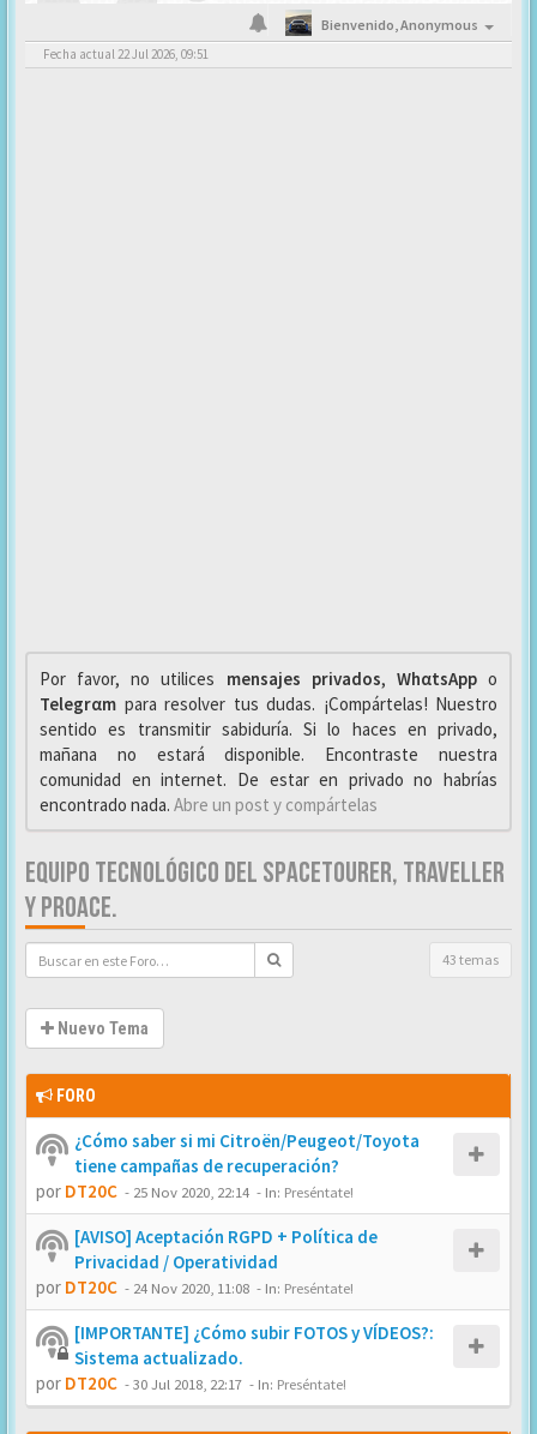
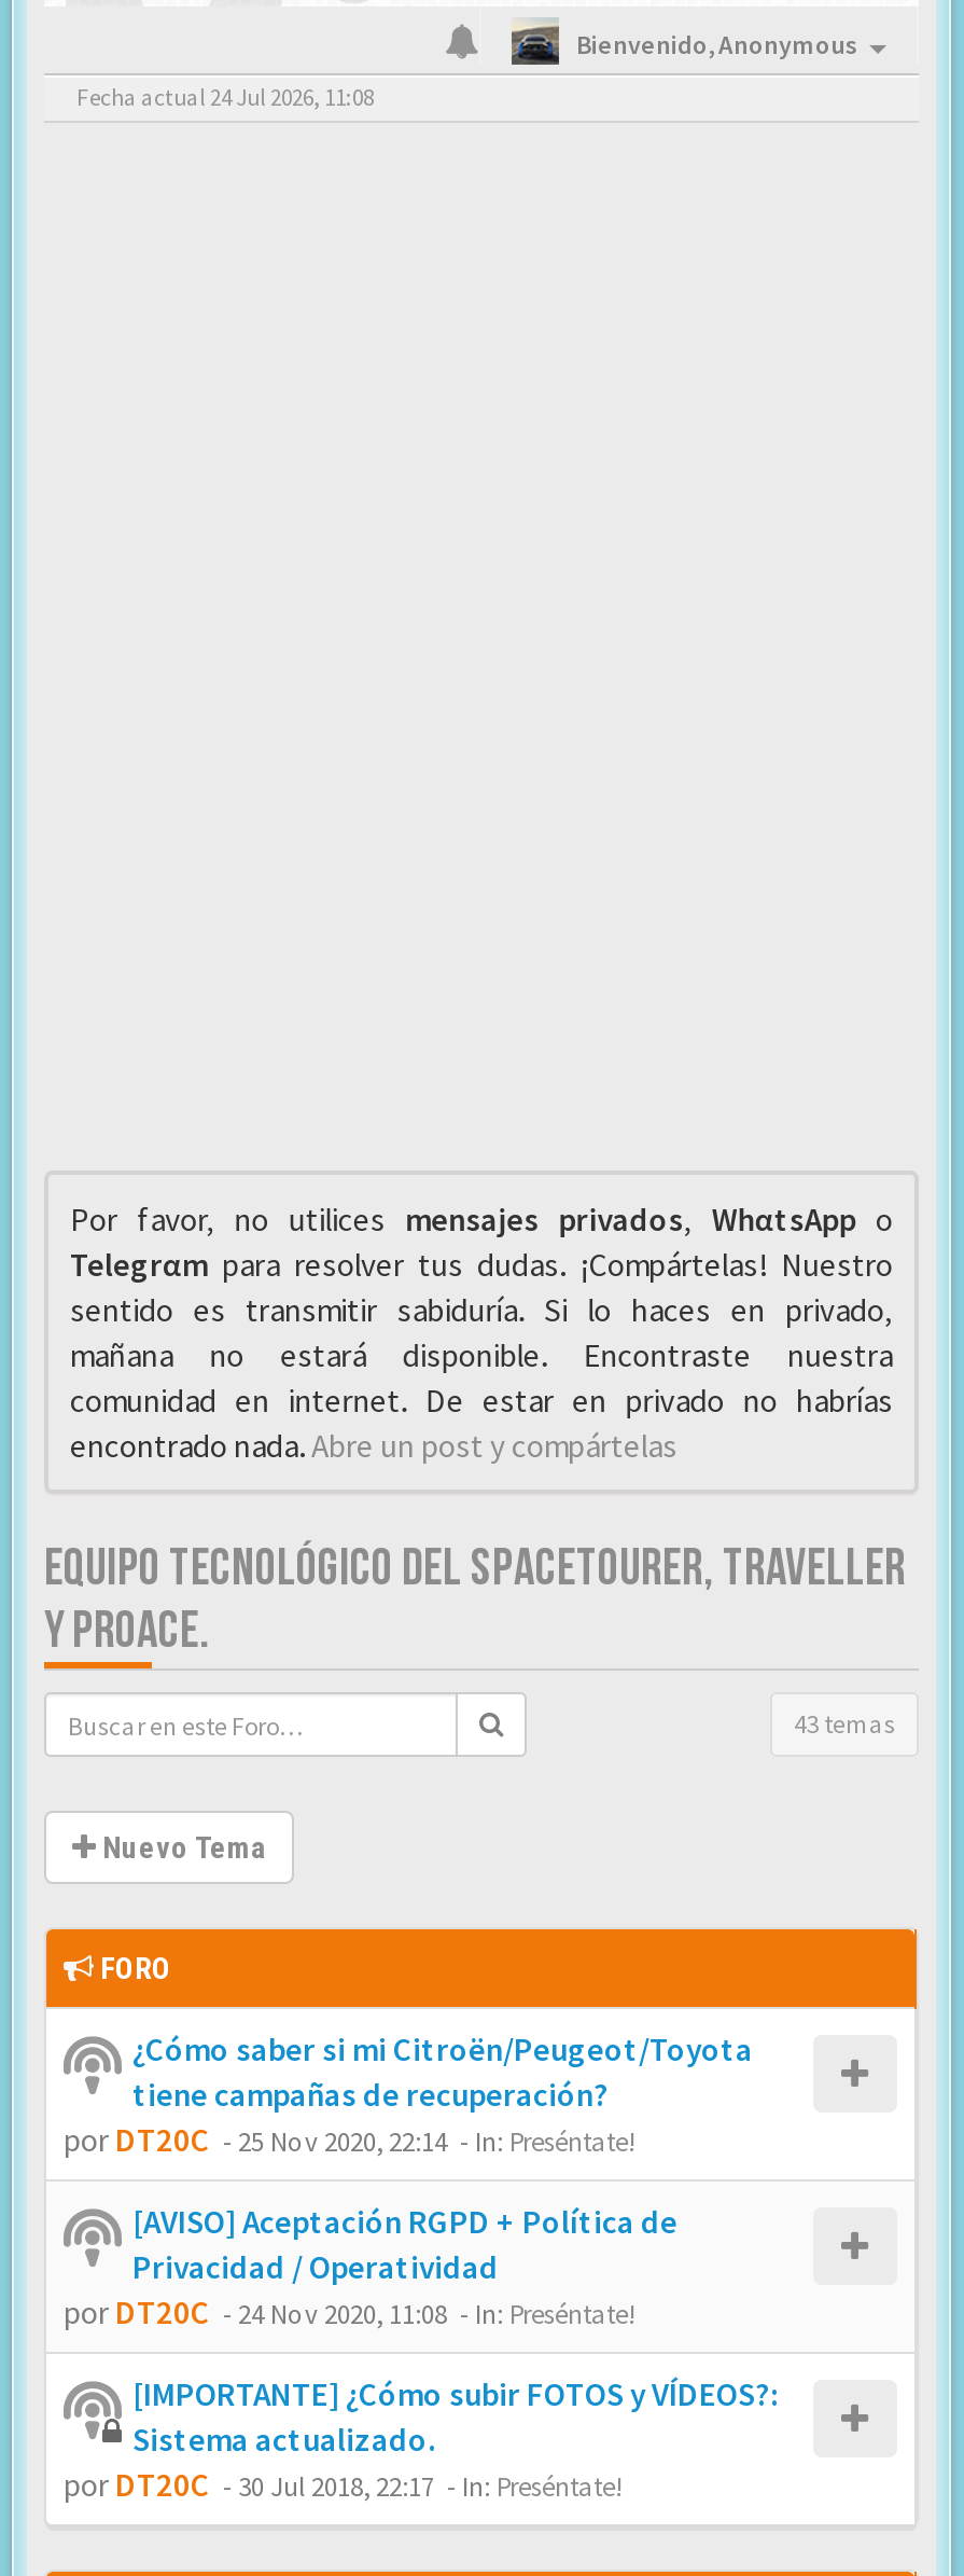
[43,46,209,62] Fecha actual 22 Jul 2026, 09:51 -> [76,82,374,112] Fecha actual 24 Jul 2026, 11:08

